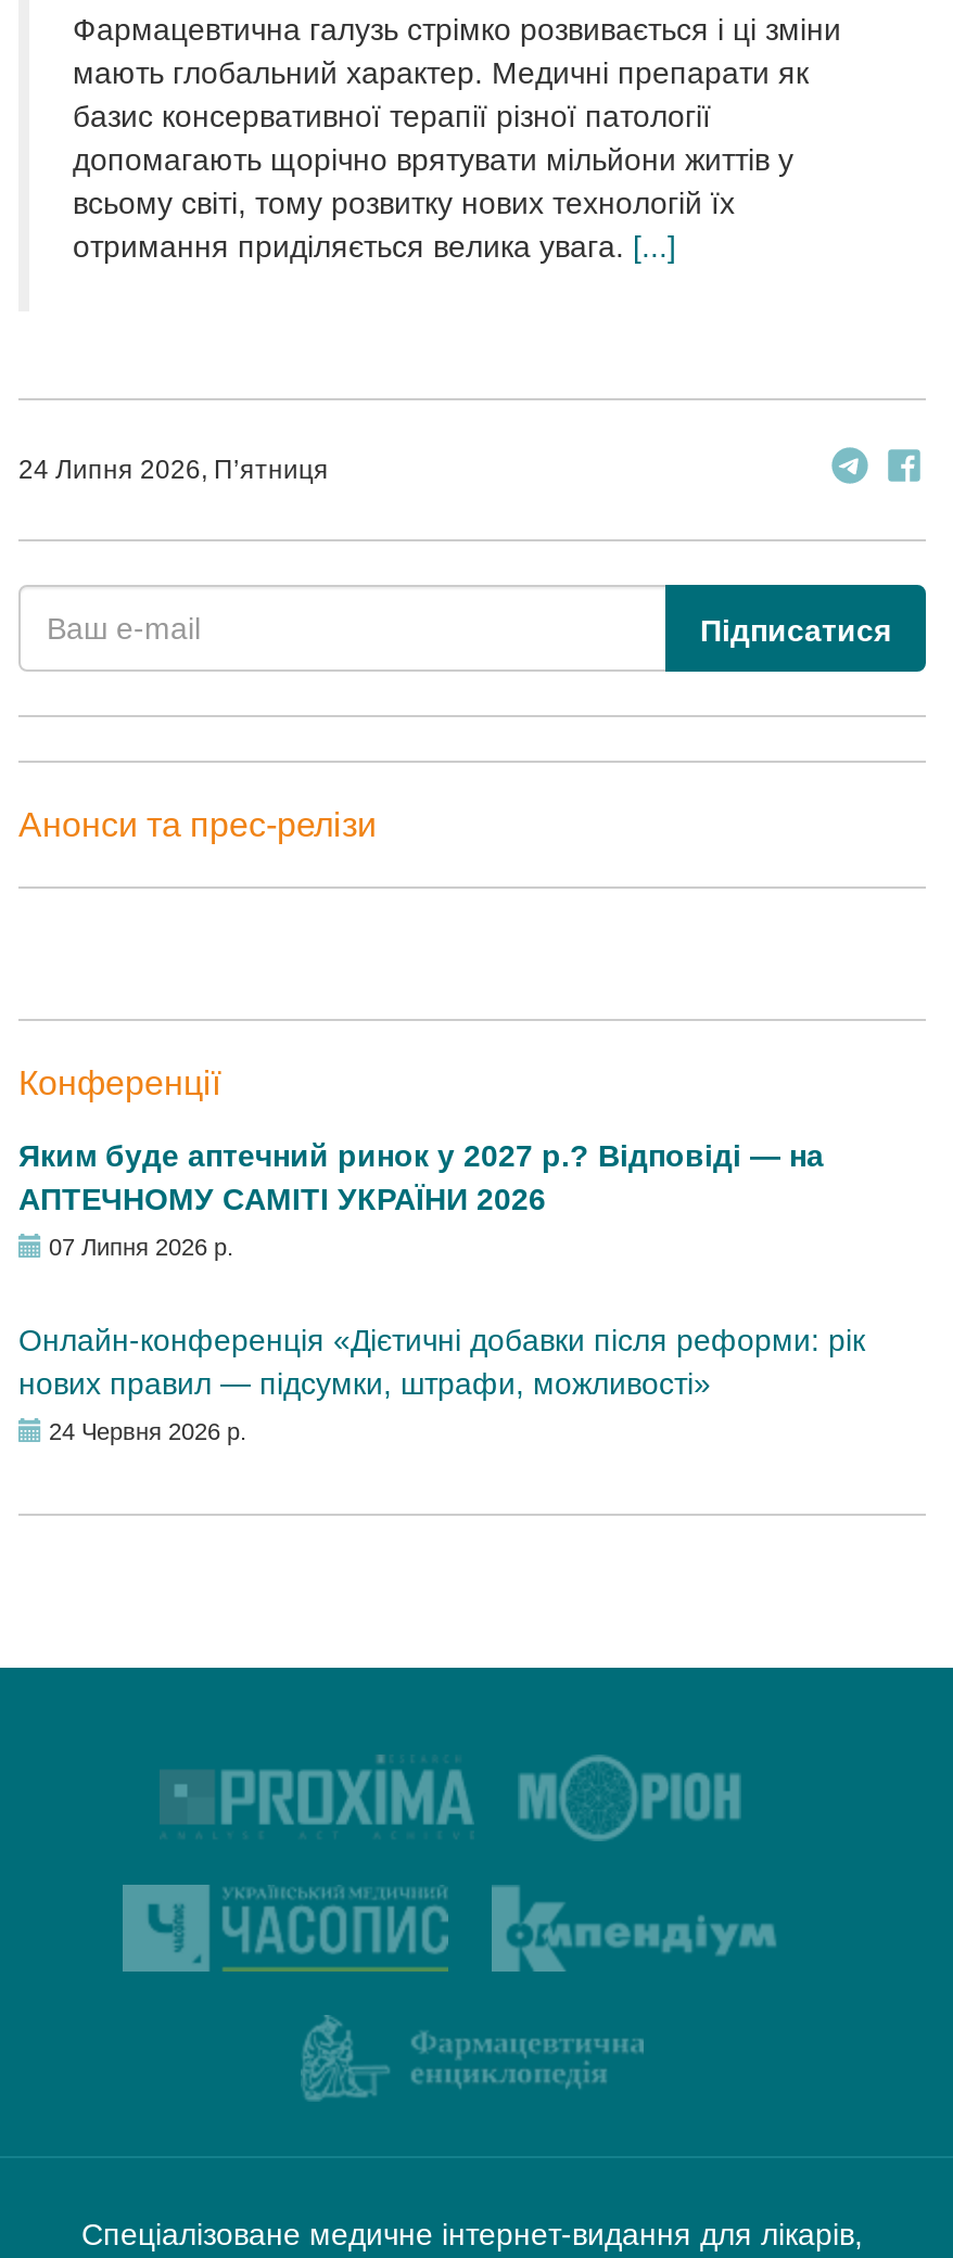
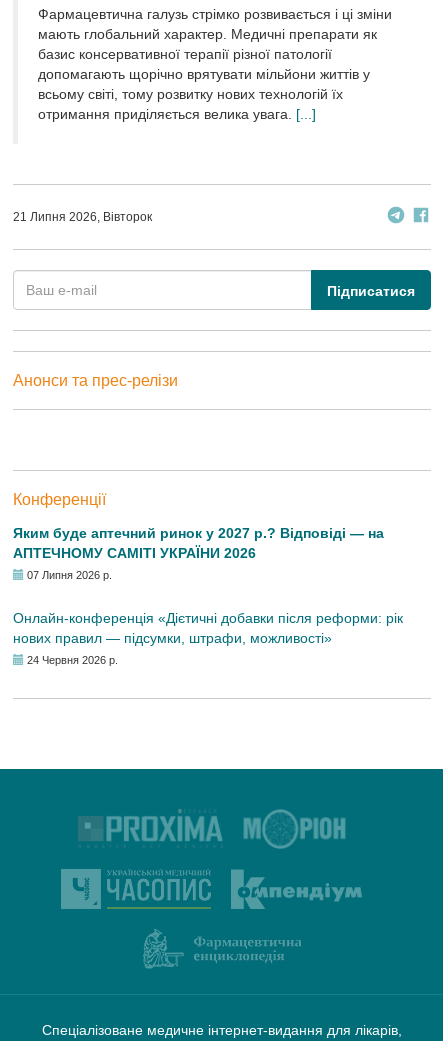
[18,454,329,485] 24 Липня 2026, П’ятниця -> [13,210,152,224] 21 Липня 2026, Вівторок

